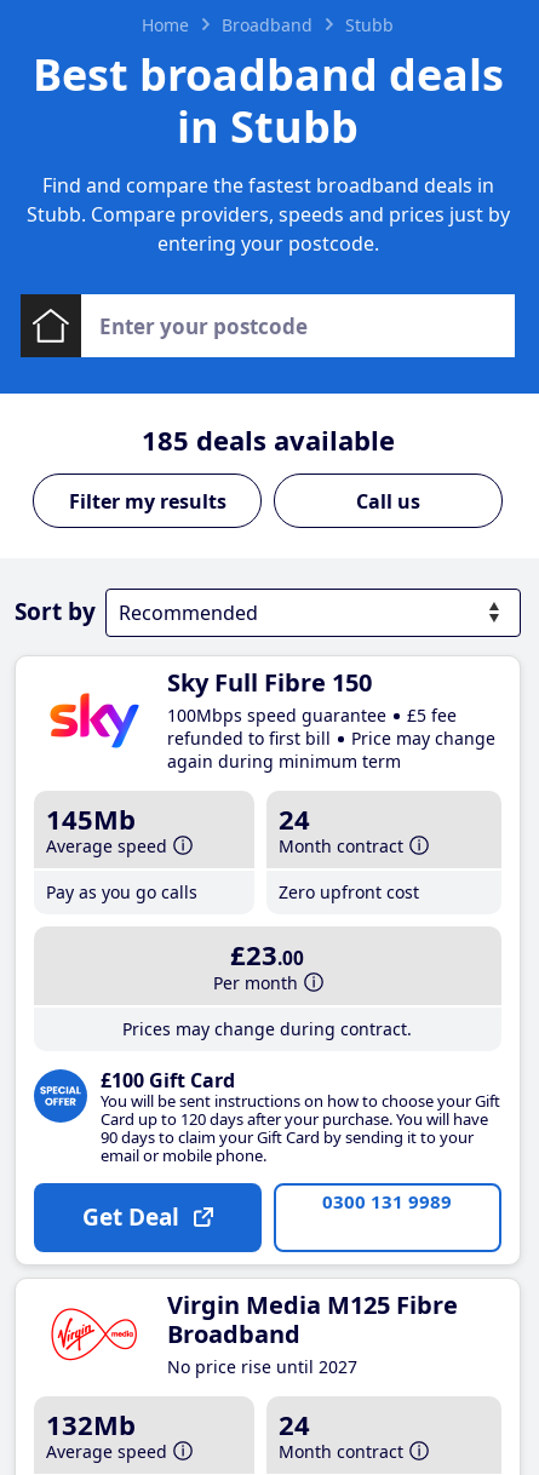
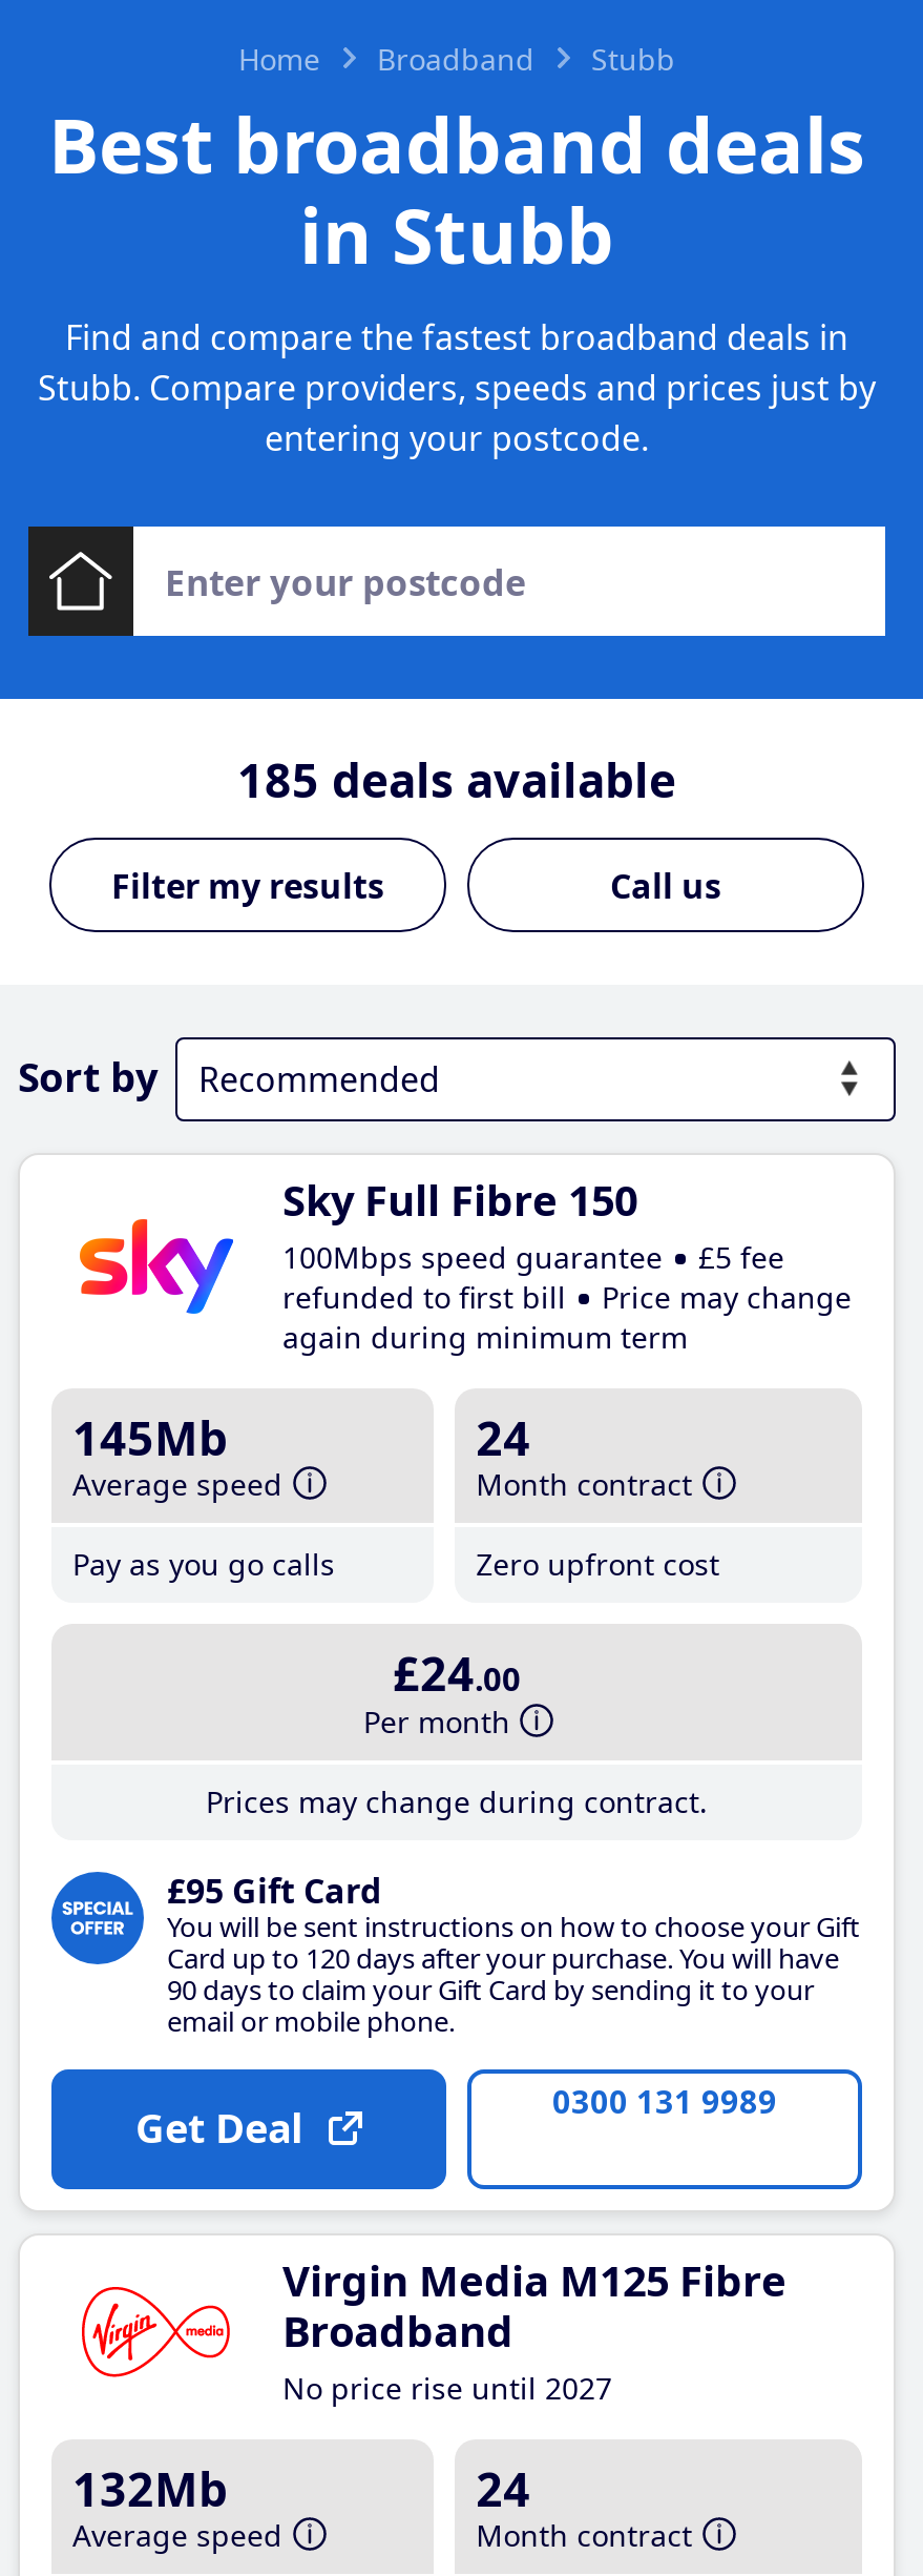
[231,936,305,972] £23.00 -> [393,1641,521,1704] £24.00
[101,1066,235,1093] £100 Gift Card -> [167,1867,381,1913] £95 Gift Card

